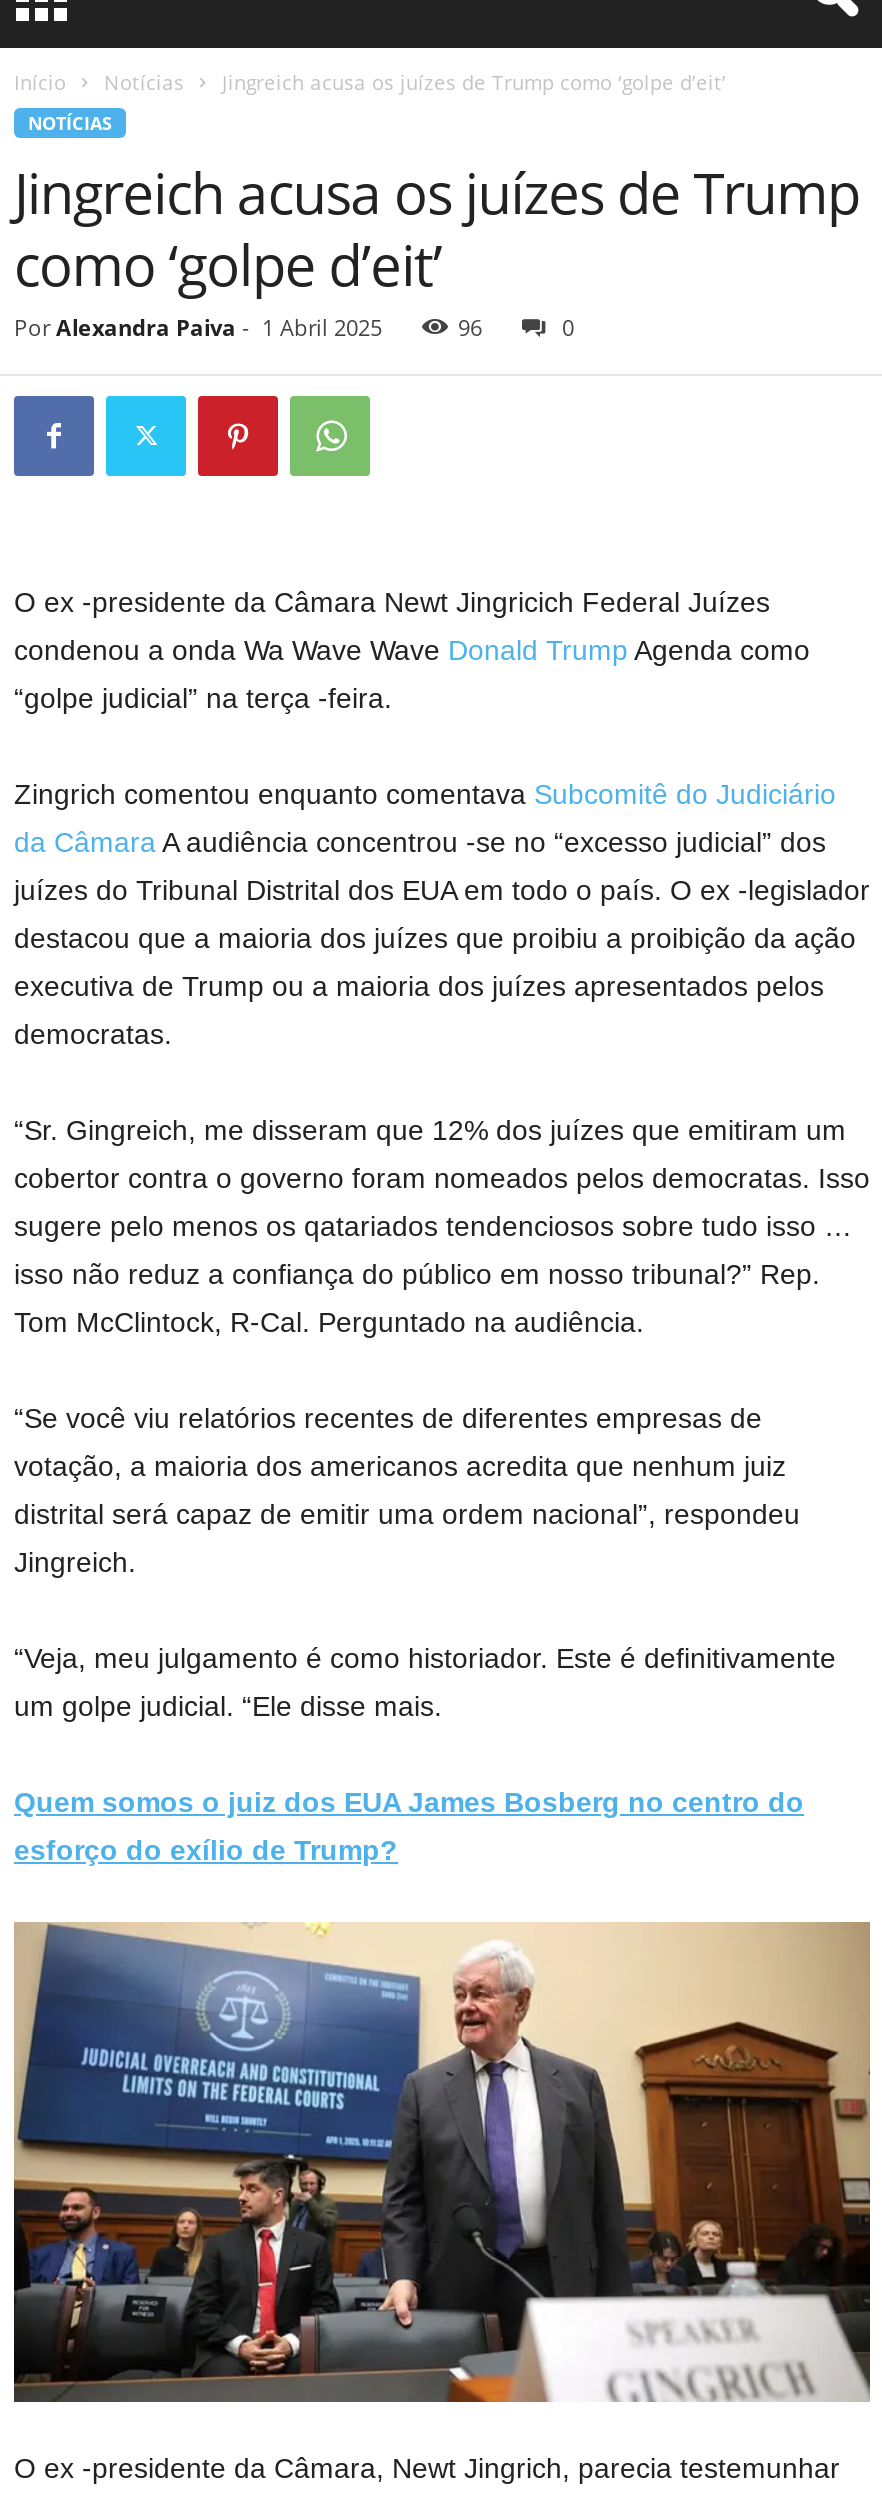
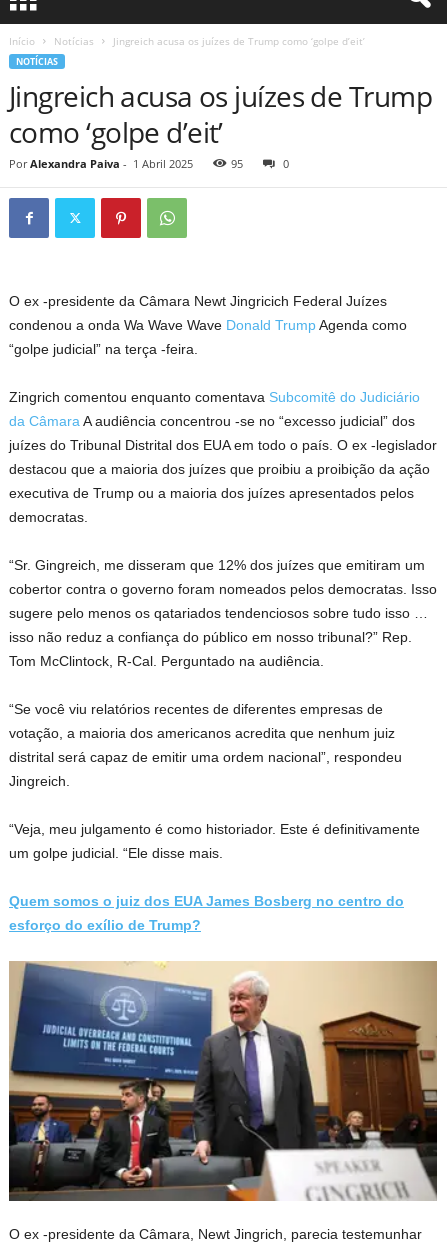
[458,312,482,342] 96 -> [231,156,243,171] 95

